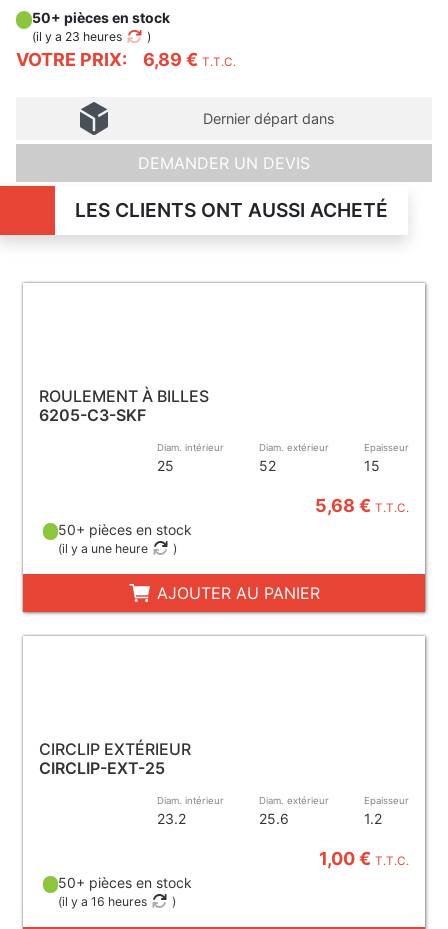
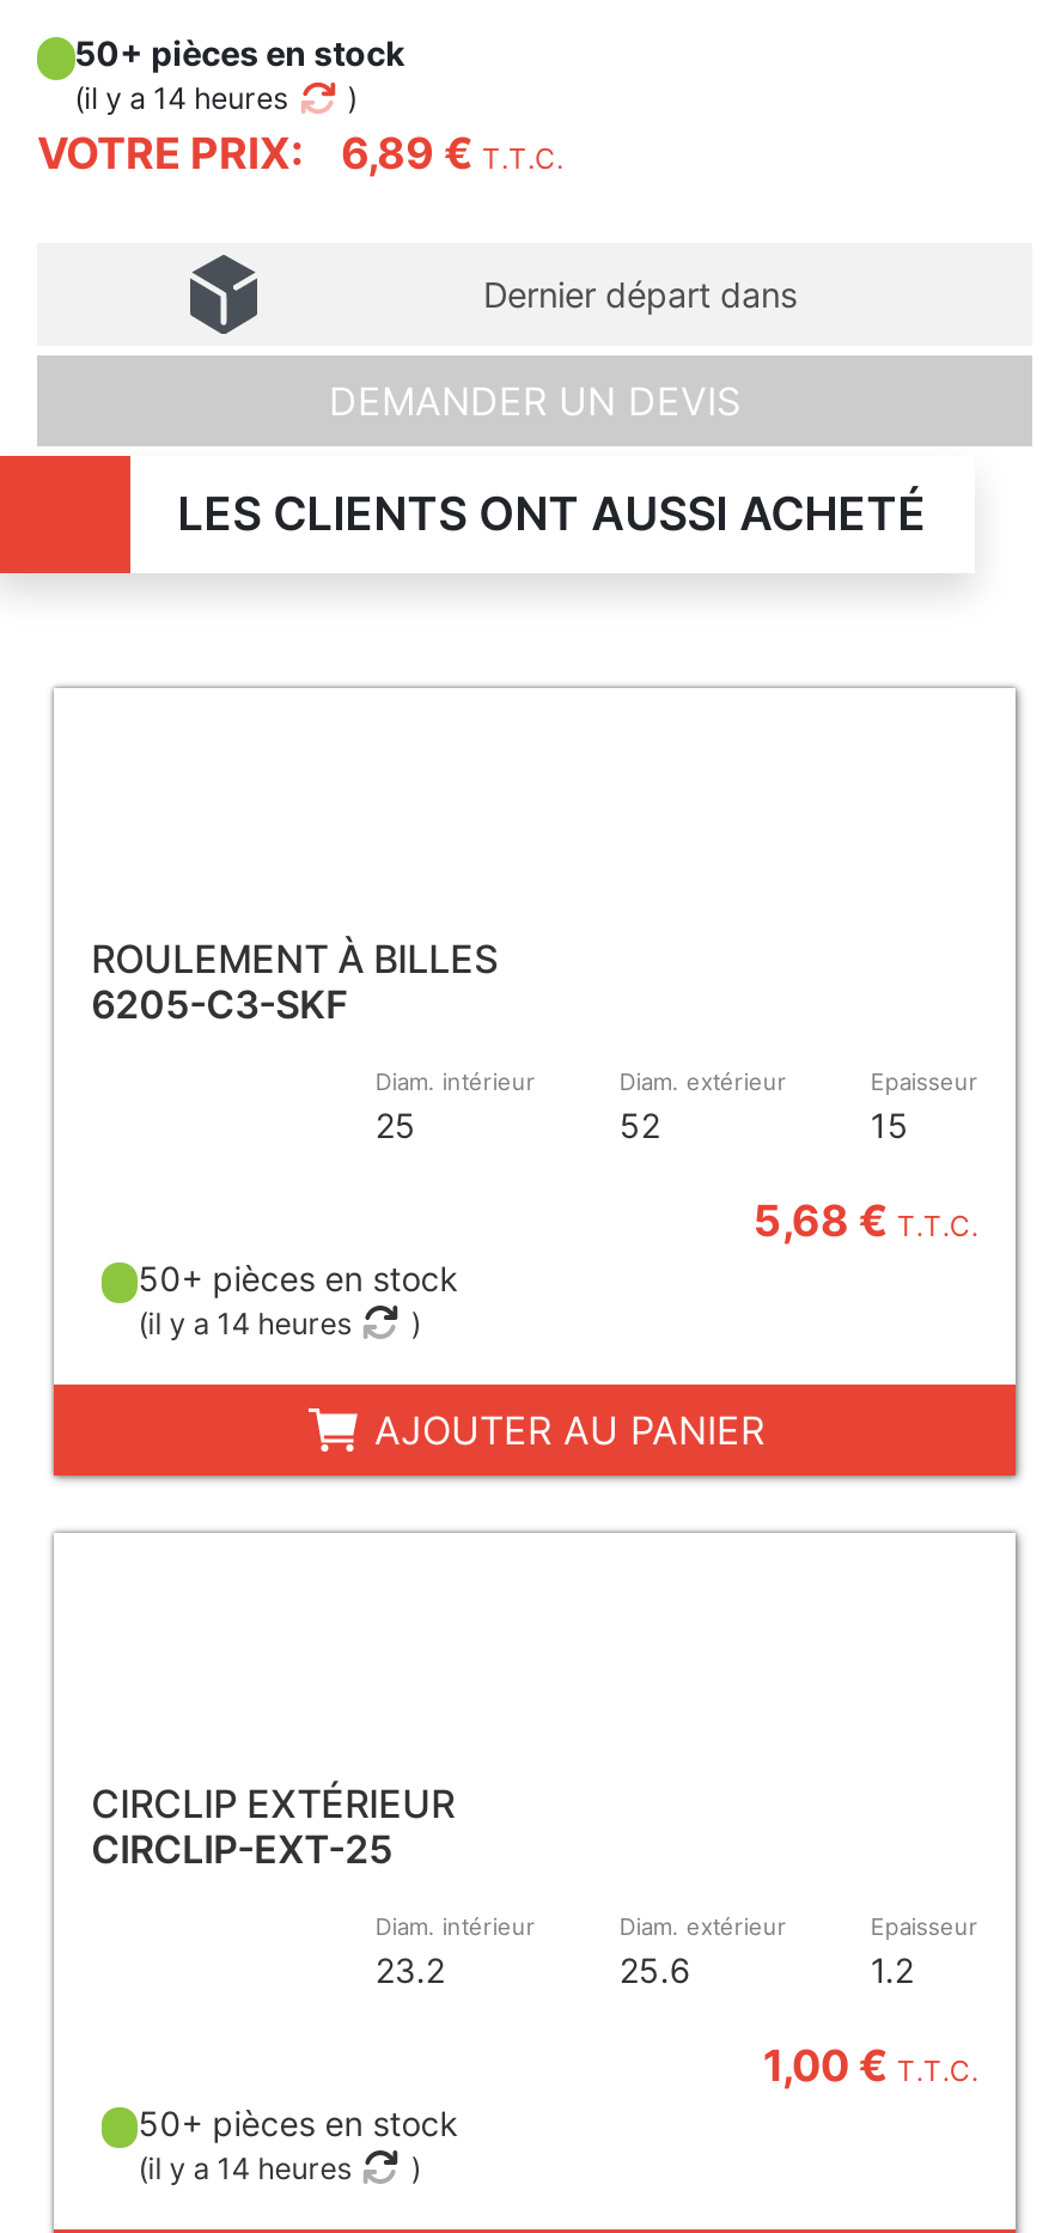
[32,29,122,44] (il y a 23 heures -> [74,80,287,116] (il y a 14 heures
[58,541,148,556] (il y a une heure -> [138,1305,351,1341] (il y a 14 heures
[58,894,147,909] (il y a 16 heures -> [138,2149,351,2185] (il y a 14 heures

